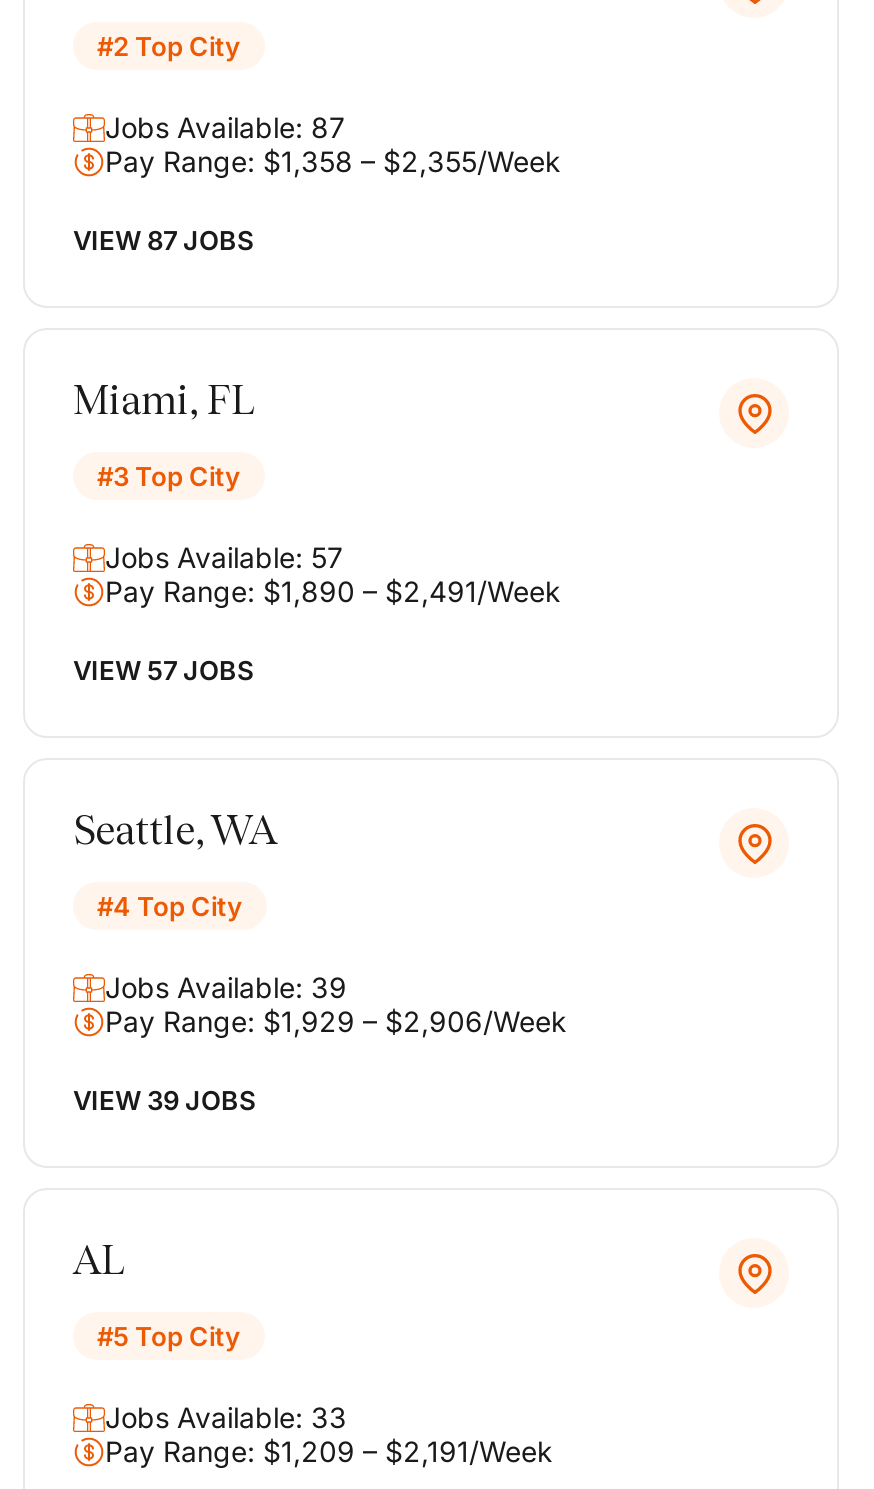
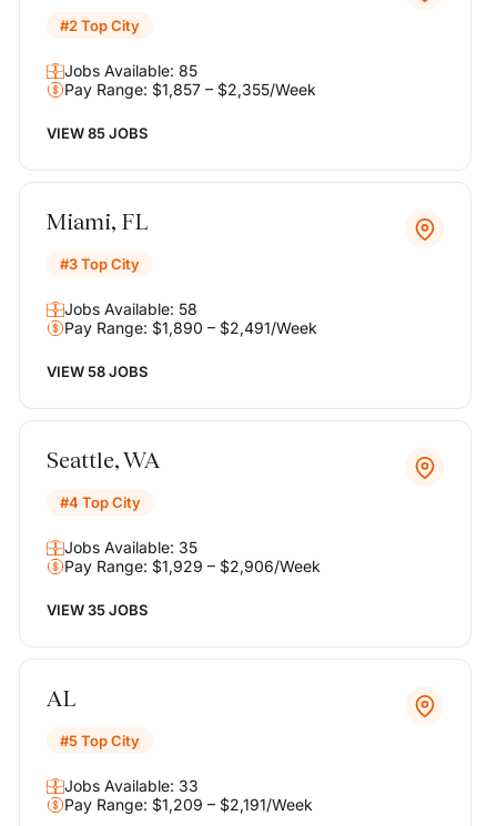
[105,110,345,144] Jobs Available: 87 -> [64,61,197,80] Jobs Available: 85
[105,144,561,178] Pay Range: $1,358 – $2,355/Week -> [64,80,316,99] Pay Range: $1,857 – $2,355/Week
[73,224,253,256] VIEW 87 JOBS -> [47,124,148,142] VIEW 85 JOBS
[105,540,343,574] Jobs Available: 57 -> [64,299,197,318] Jobs Available: 58
[73,654,253,686] VIEW 57 JOBS -> [47,363,148,380] VIEW 58 JOBS
[105,970,347,1004] Jobs Available: 39 -> [64,538,197,557] Jobs Available: 35
[73,1084,255,1116] VIEW 39 JOBS -> [47,601,148,619] VIEW 35 JOBS

